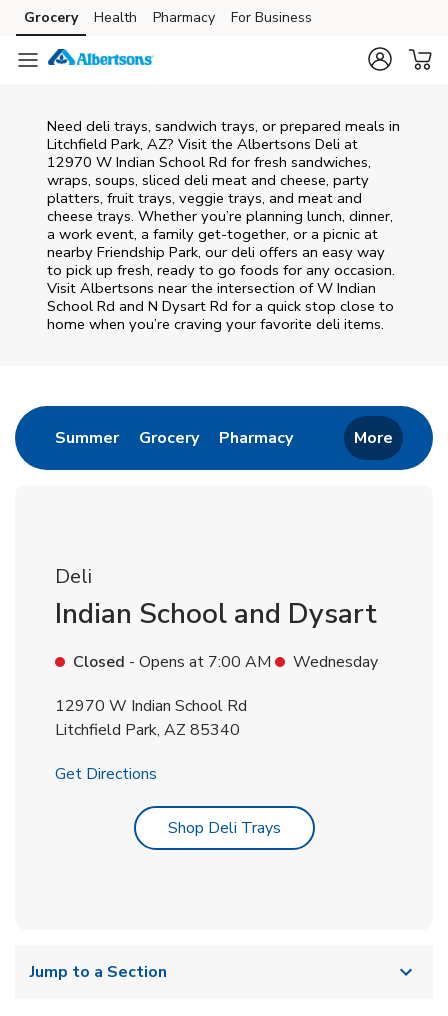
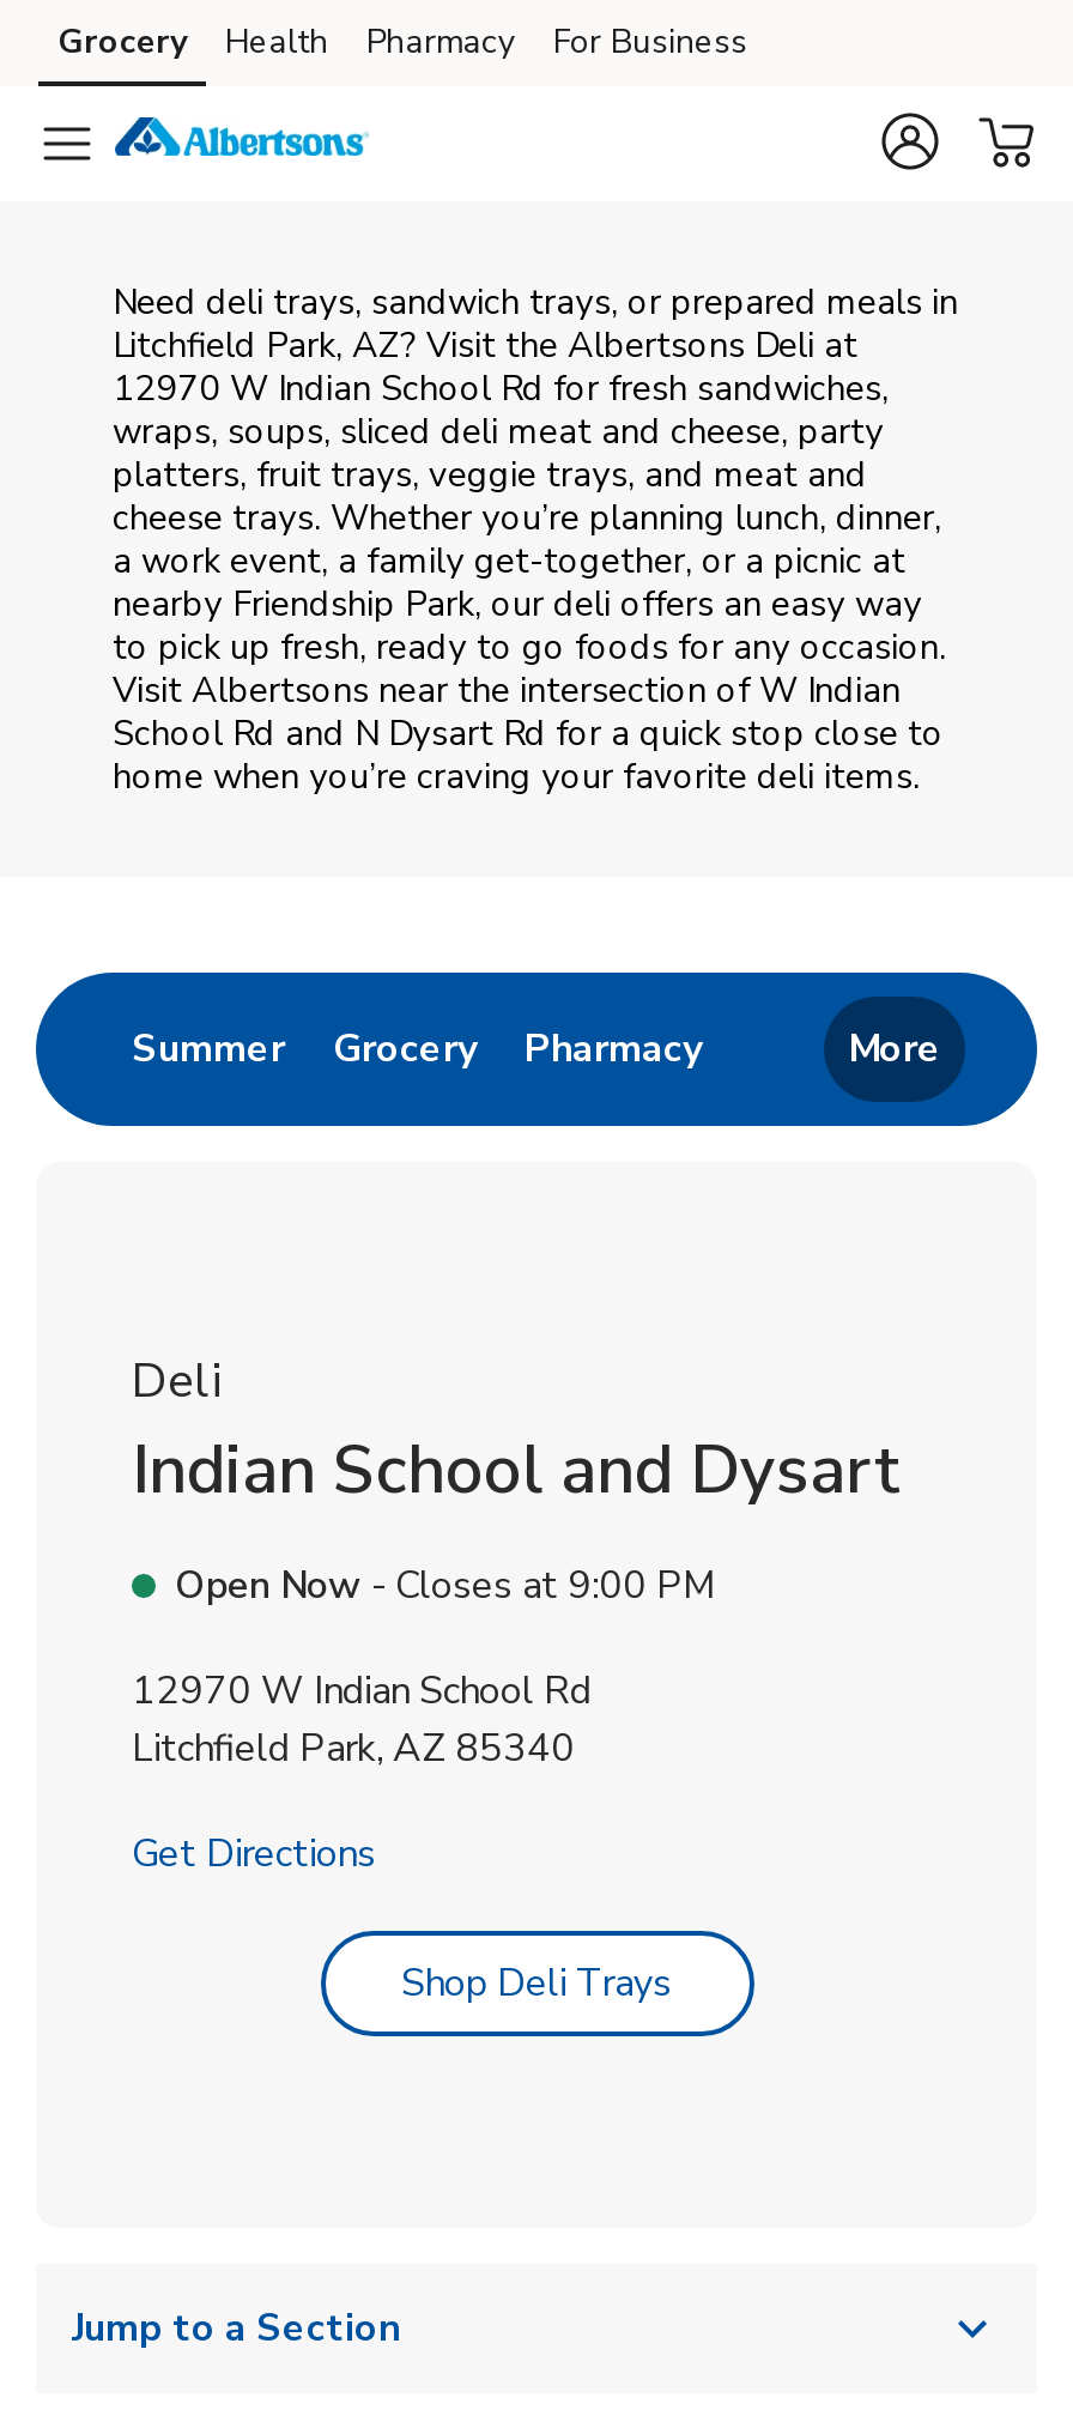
[73,651,378,673] Closed - Opens at 7:00 AM | Wednesday -> [175,1560,716,1612] Open Now - Closes at 9:00 PM

